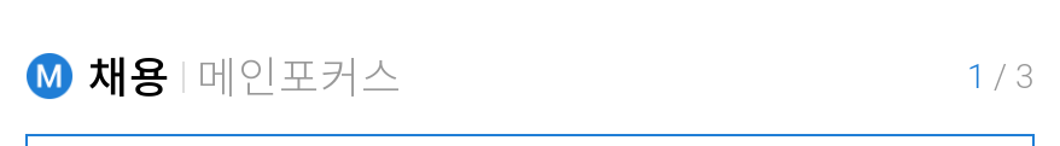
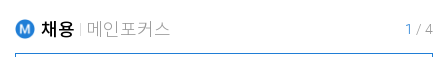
[967,58,1035,96] 1 / 3 -> [405,21,433,37] 1 / 4

